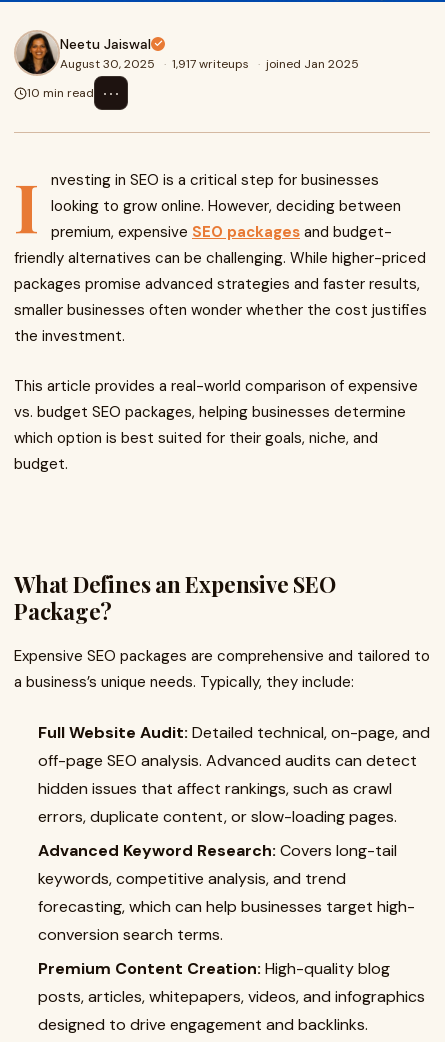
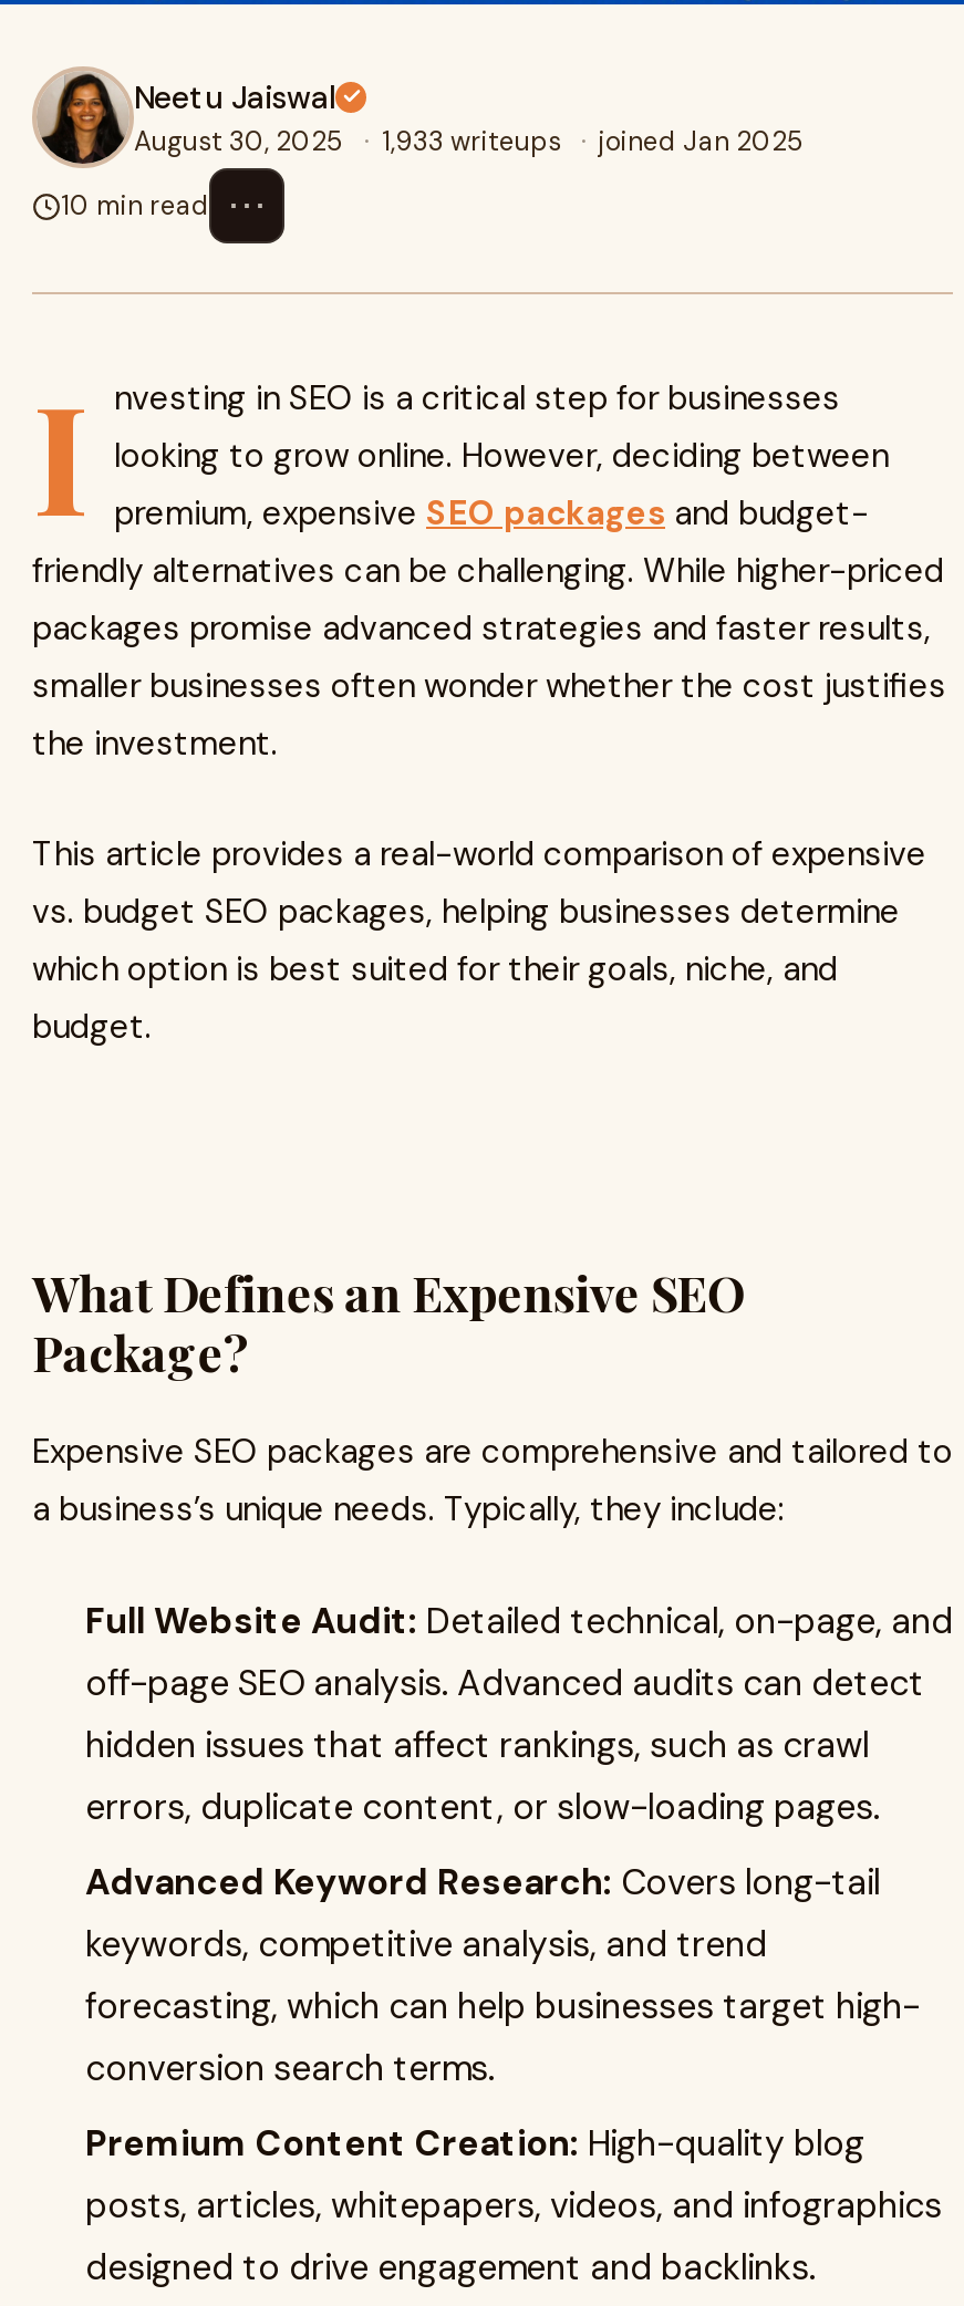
[60,55,359,71] August 30, 2025 1,917 writeups joined Jan 2025 -> [134,123,805,158] August 30, 2025 1,933 writeups joined Jan 2025

